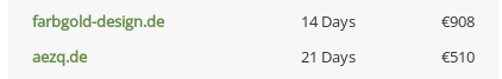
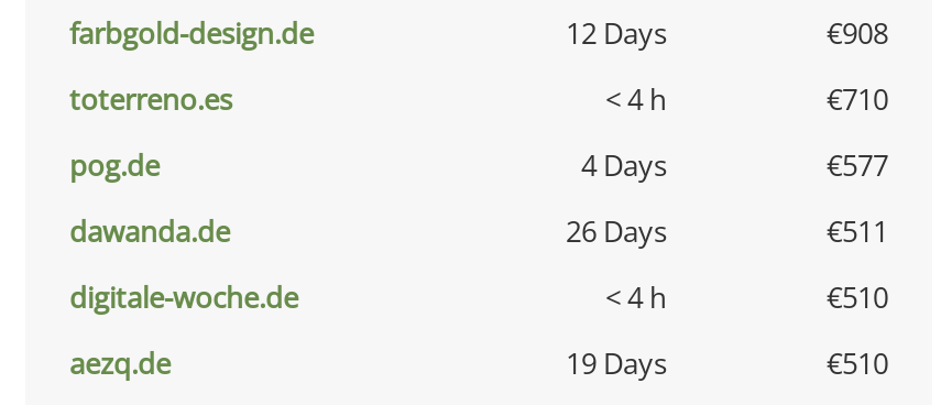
[300,11,355,32] 14 Days -> [566,13,667,53] 12 Days
none -> [69,79,888,317] toterreno.es | < 4 h | €710 | pog.de | 4 Days | €577 | dawanda.de | 26 Days | €511 | digitale-woche.de | < 4 h | €510
[300,46,355,67] 21 Days -> [566,343,667,383] 19 Days

